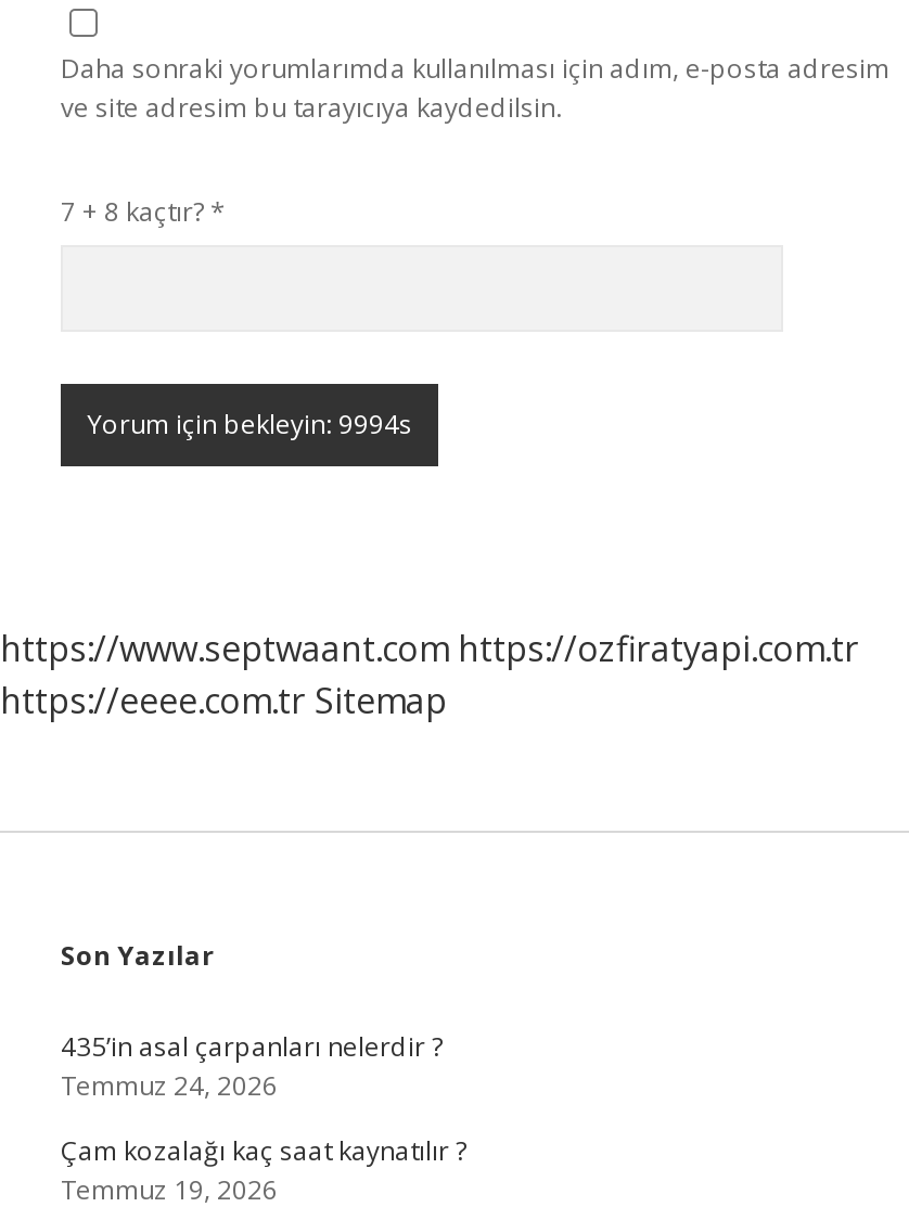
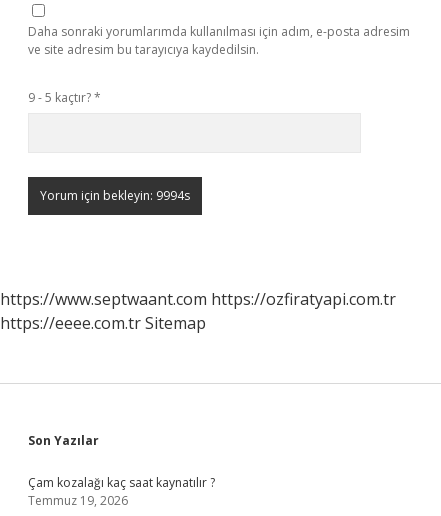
[61,193,226,230] 7 + 8 kaçtır? * -> [28,89,101,106] 9 - 5 kaçtır? *
[61,1028,443,1104] 435’in asal çarpanları nelerdir ? | Temmuz 24, 2026 -> none

